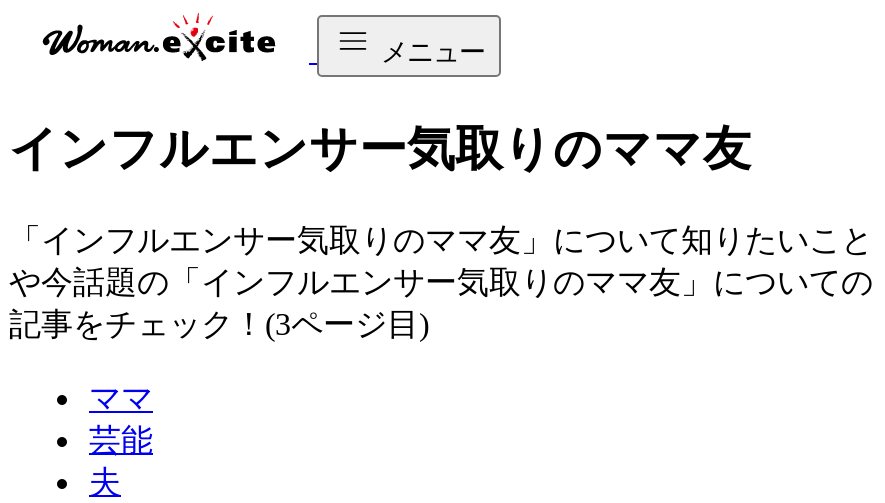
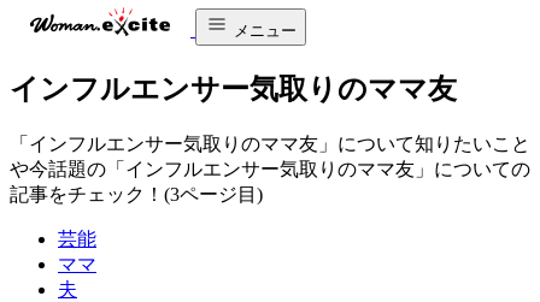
moved [89,381,153,415] -> [58,254,96,274]: ママ
moved [89,423,153,457] -> [58,228,96,249]: 芸能

